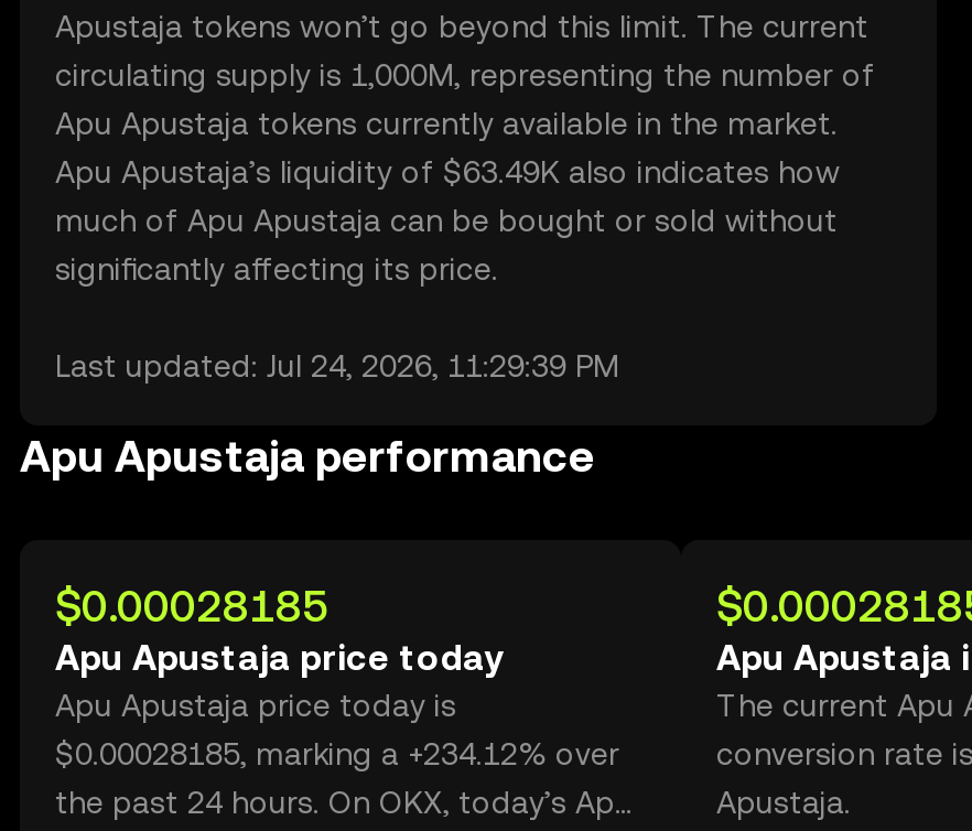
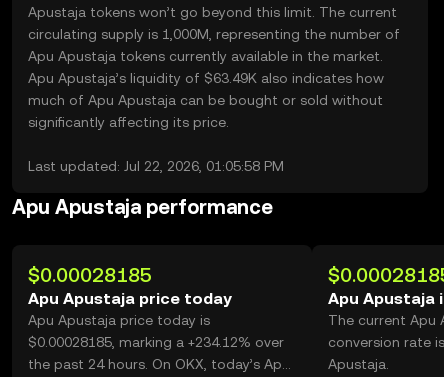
[55,348,619,384] Last updated: Jul 24, 2026, 11:29:39 PM -> [28,158,284,174] Last updated: Jul 22, 2026, 01:05:58 PM

